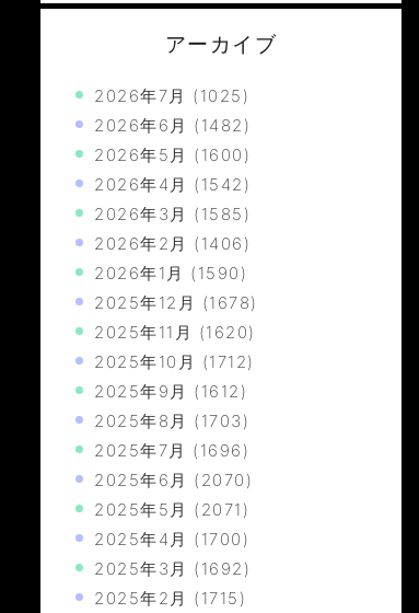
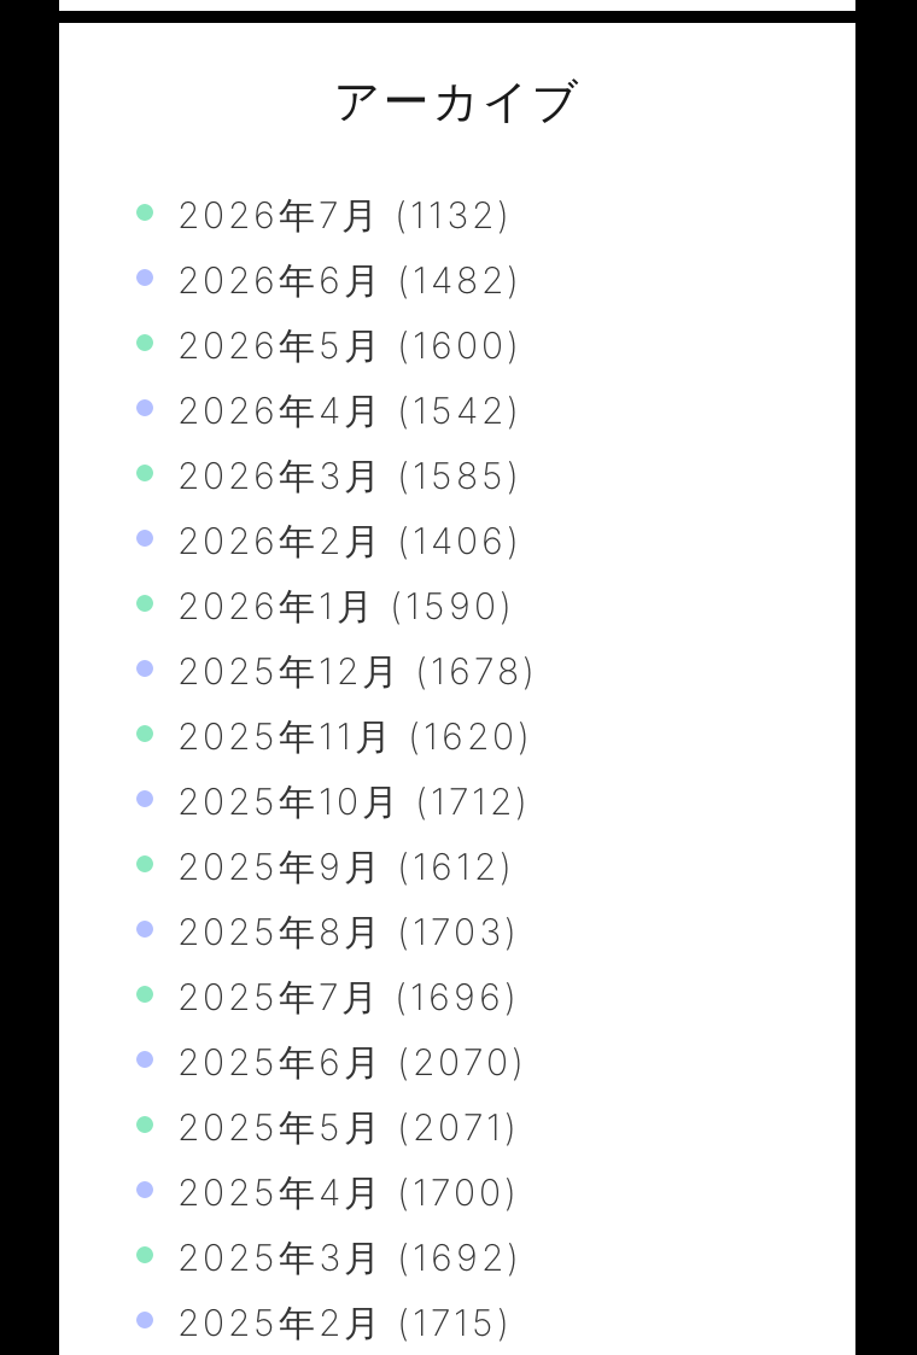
[94,85,249,106] 2026年7月(1025) -> [177,191,513,236] 2026年7月(1132)

